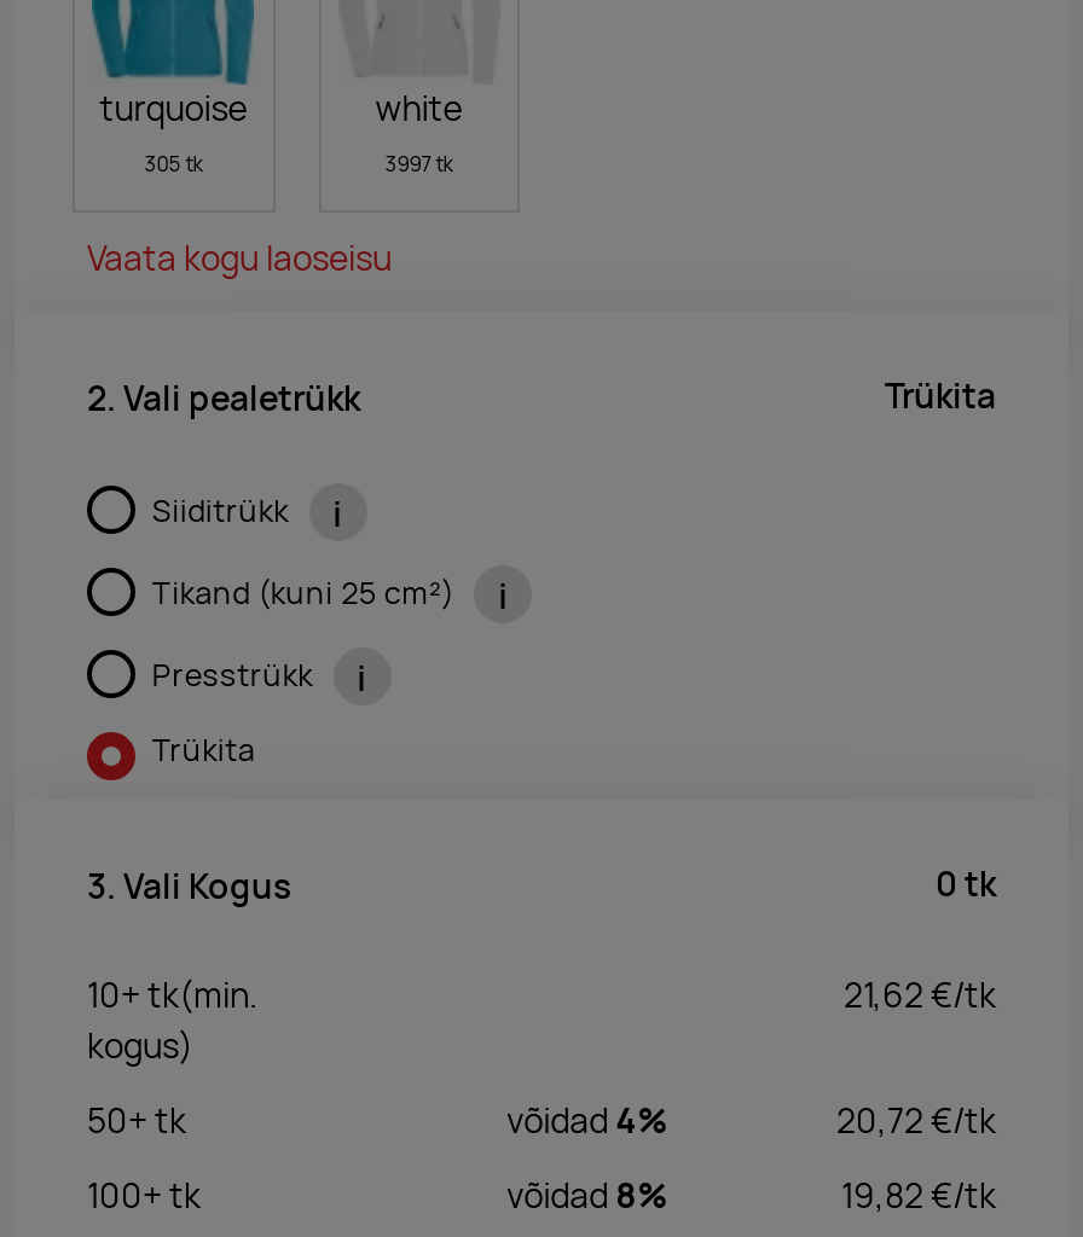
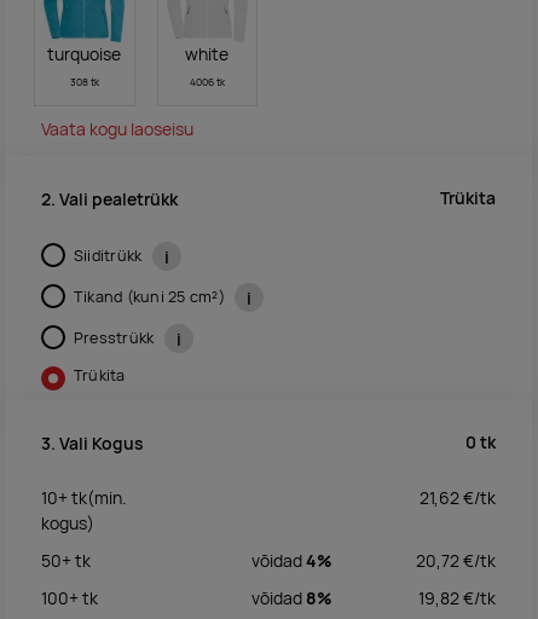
[145,150,203,179] 305 tk -> [70,75,99,90] 308 tk
[385,150,453,179] 3997 tk -> [190,75,225,90] 4006 tk

